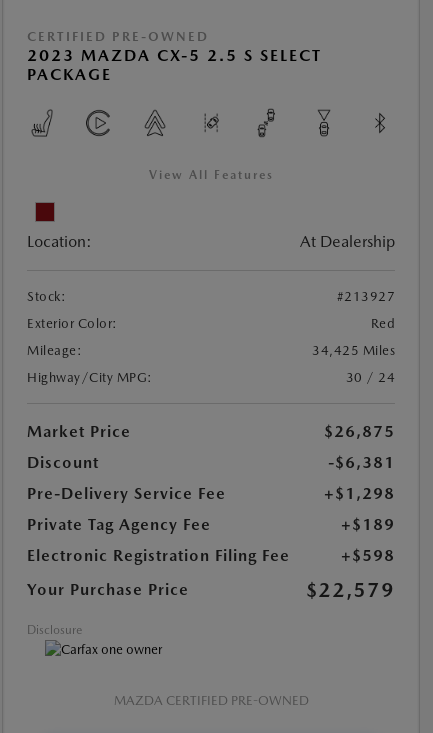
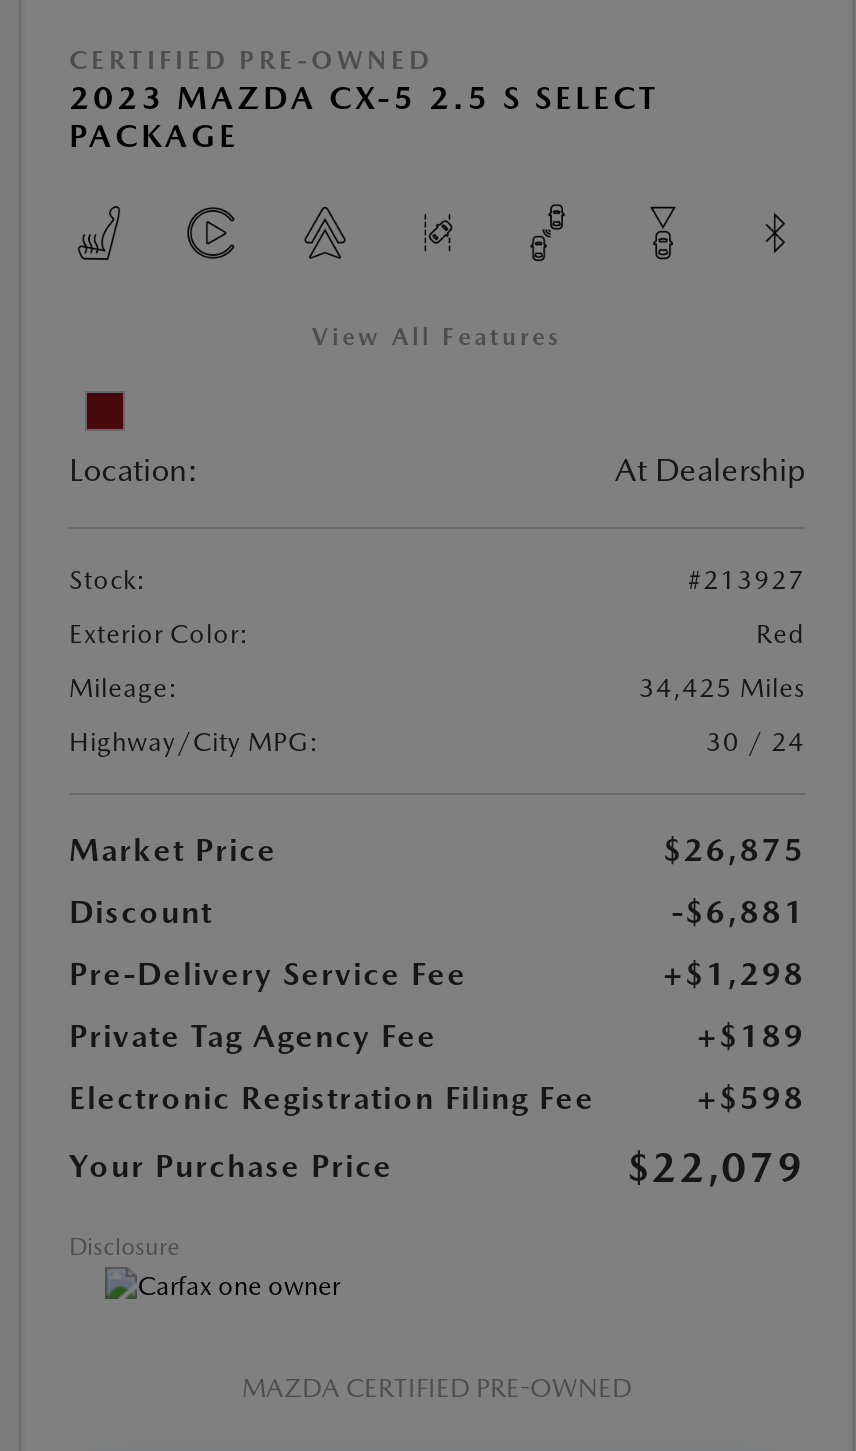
[328,453,395,472] -$6,381 -> [671,892,805,930] -$6,881
[306,578,395,602] $22,579 -> [627,1142,805,1190] $22,079

